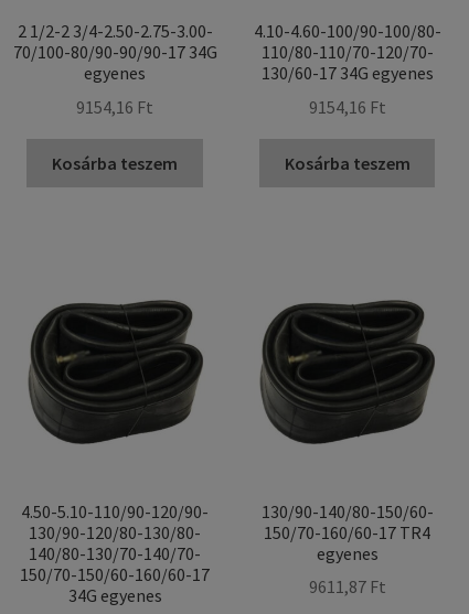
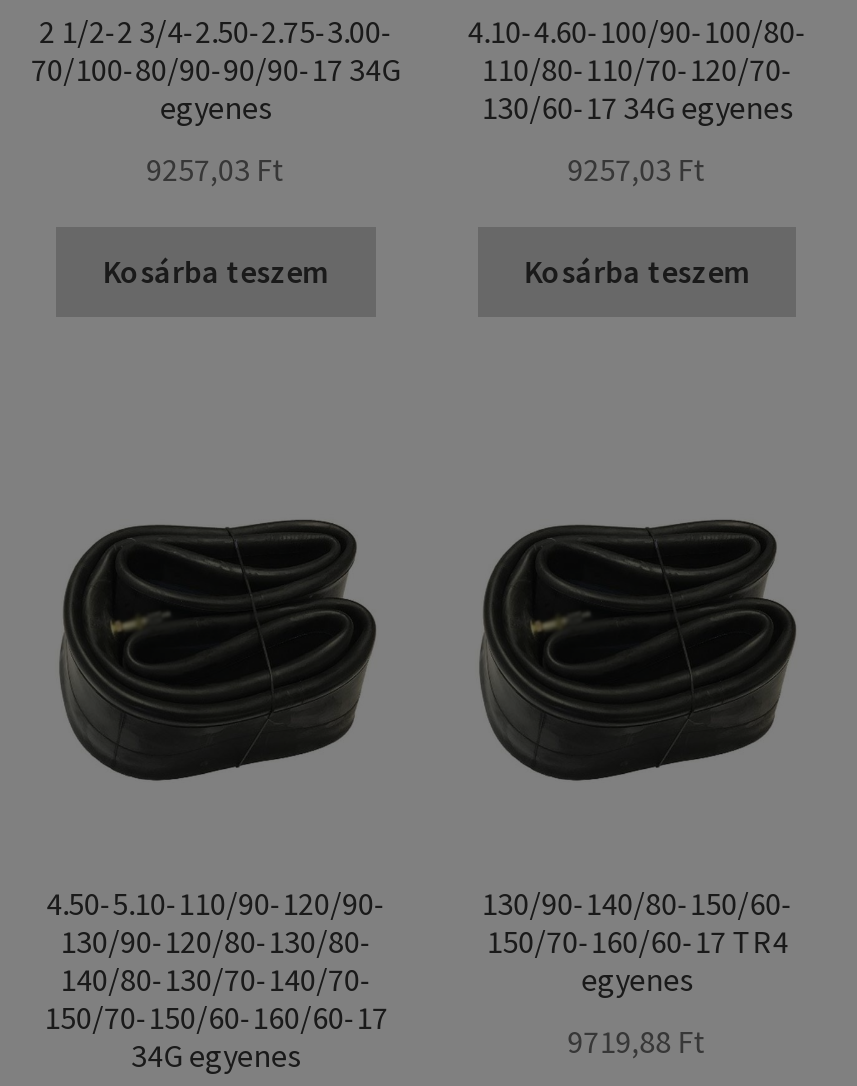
[76,96,154,118] 9154,16 Ft -> [146,148,286,188] 9257,03 Ft
[309,96,386,118] 9154,16 Ft -> [567,148,707,188] 9257,03 Ft
[309,576,386,598] 9611,87 Ft -> [567,1020,707,1060] 9719,88 Ft

